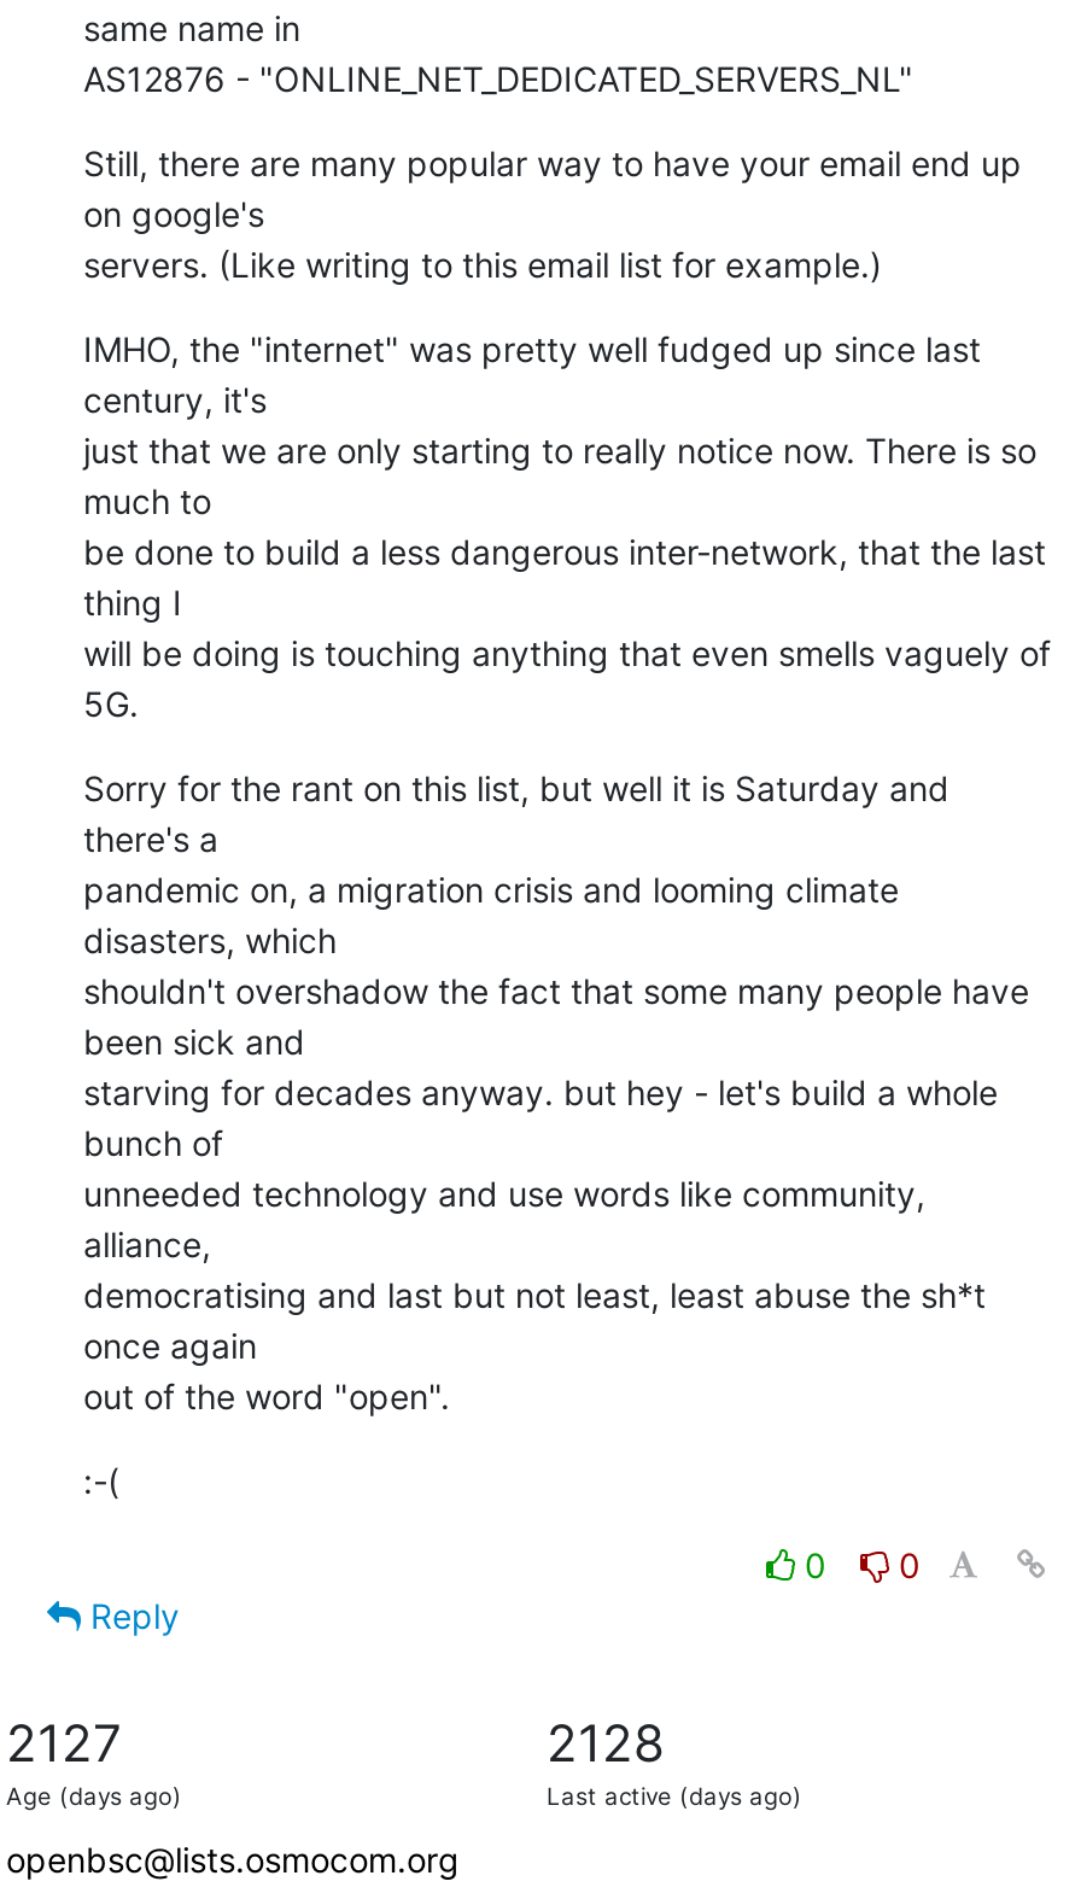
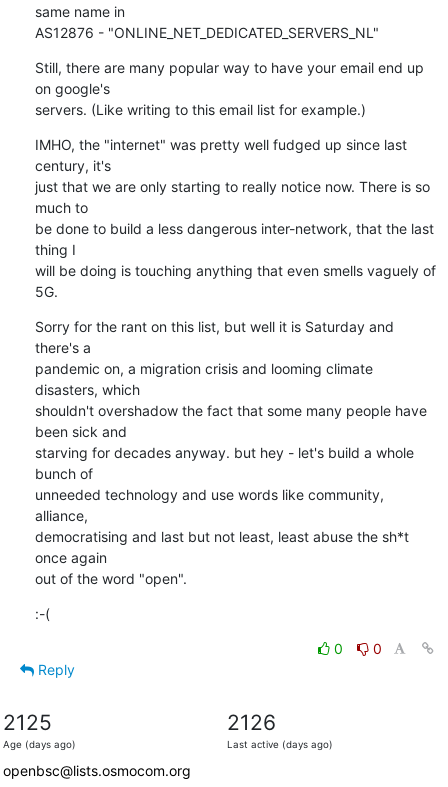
[6,1713,122,1773] 2127 -> [2,710,51,735] 2125
[547,1713,665,1773] 2128 -> [226,710,275,735] 2126

